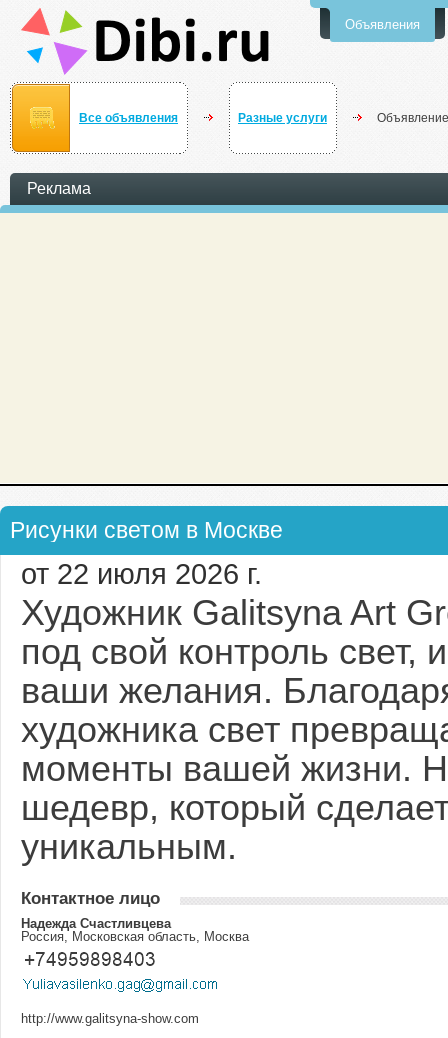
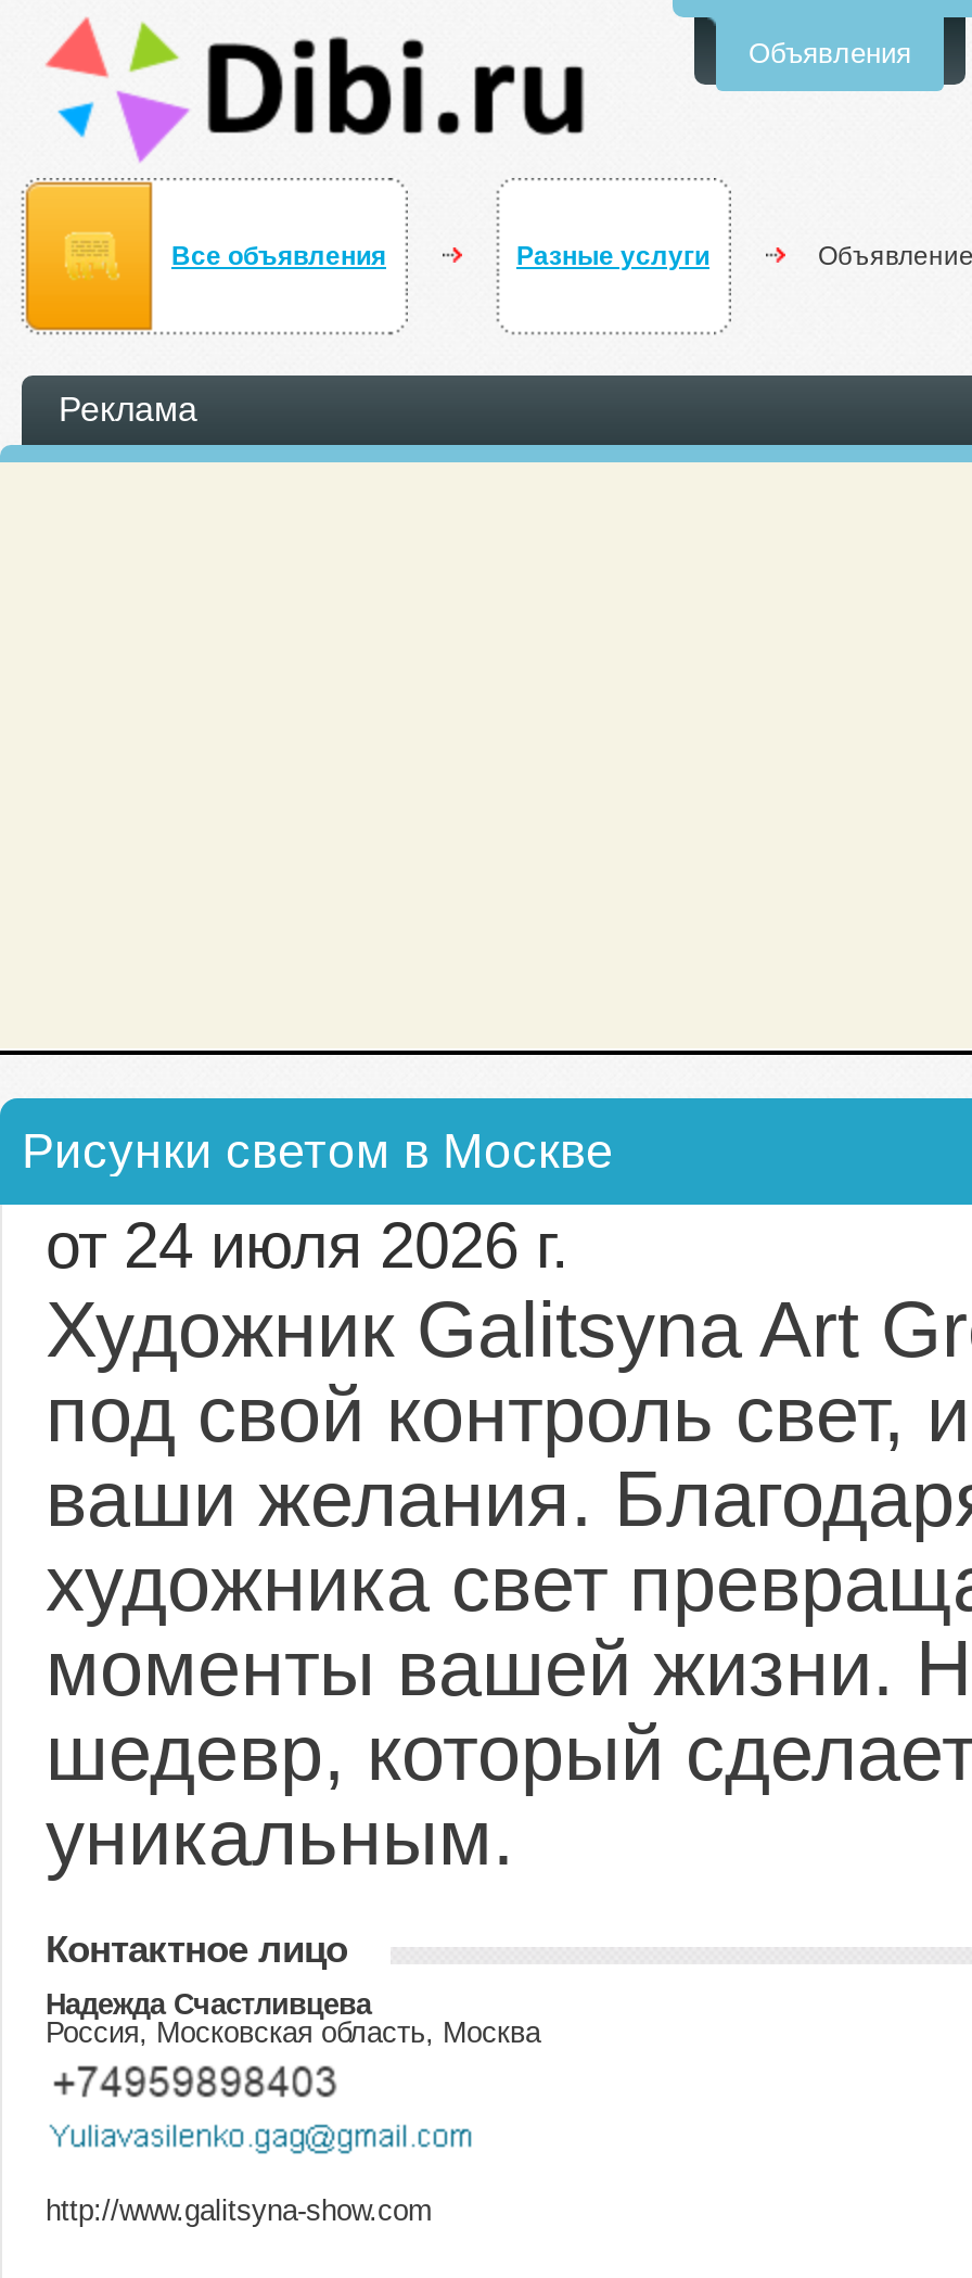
[21,558,262,590] от 22 июля 2026 г. -> [46,1211,568,1281] от 24 июля 2026 г.

